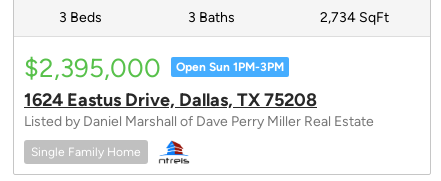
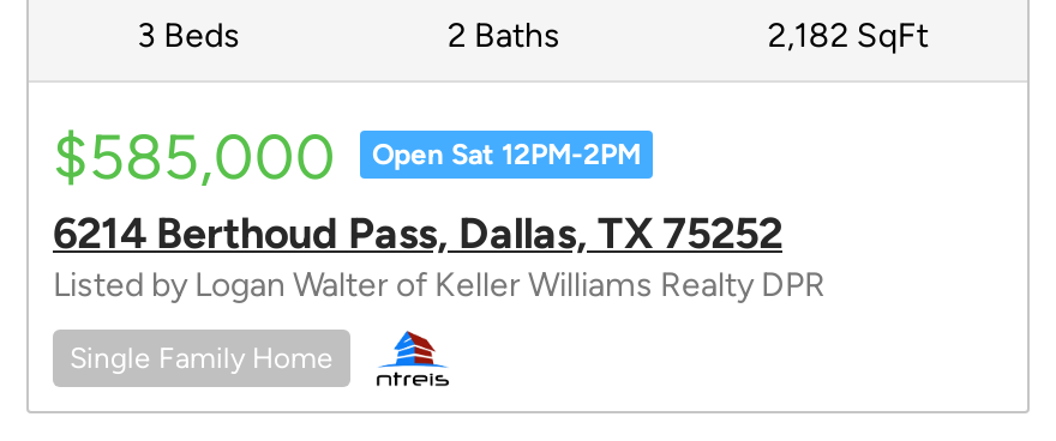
[187,9,389,26] 3 Baths | 2,734 SqFt -> [448,15,928,55] 2 Baths | 2,182 SqFt
[24,52,284,84] $2,395,000 | Open Sun 1PM-3PM -> [53,118,641,194] $585,000 | Open Sat 12PM-2PM
[24,89,374,130] 1624 Eastus Drive, Dallas, TX 75208 | Listed by Daniel Marshall of Dave Perry Miller Real Estate -> [53,206,826,305] 6214 Berthoud Pass, Dallas, TX 75252 | Listed by Logan Walter of Keller Williams Realty DPR

